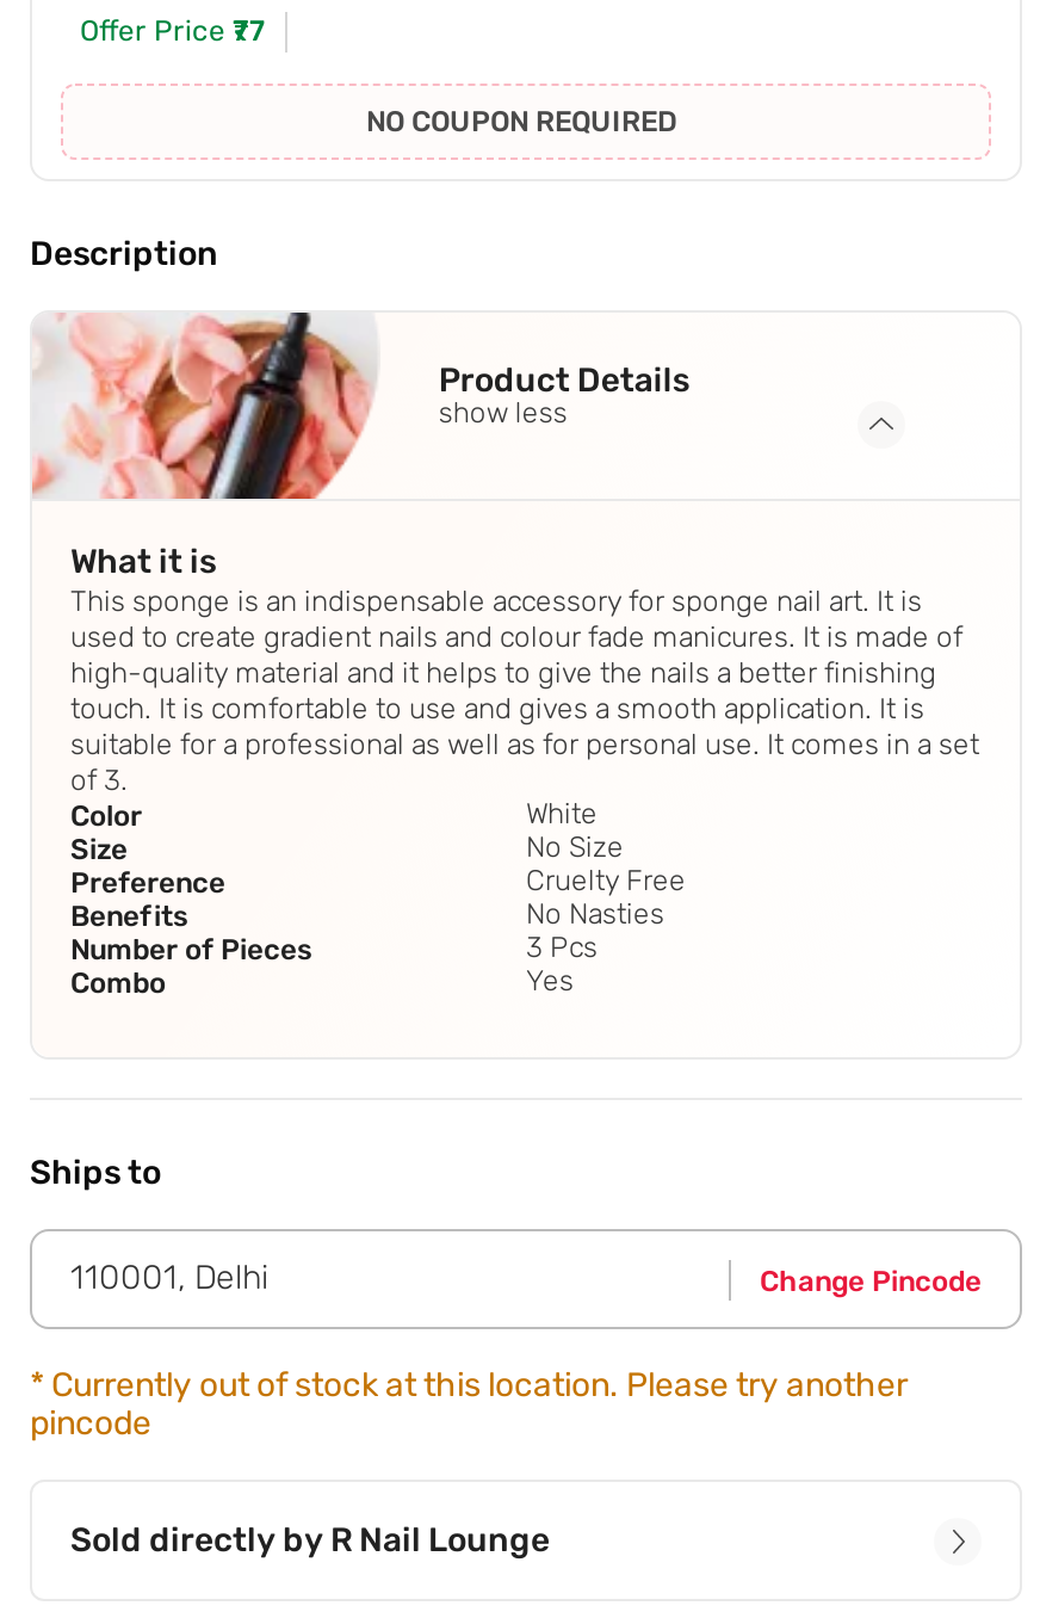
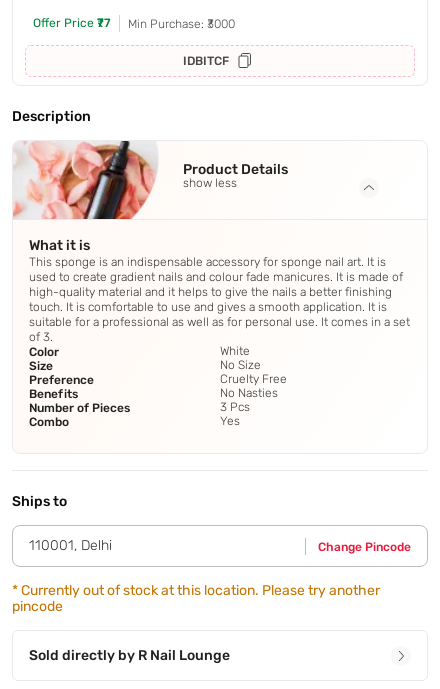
[366,106,676,139] NO COUPON REQUIRED -> [128,17,235,68] Min Purchase: ₹3000 | IDBITCF

